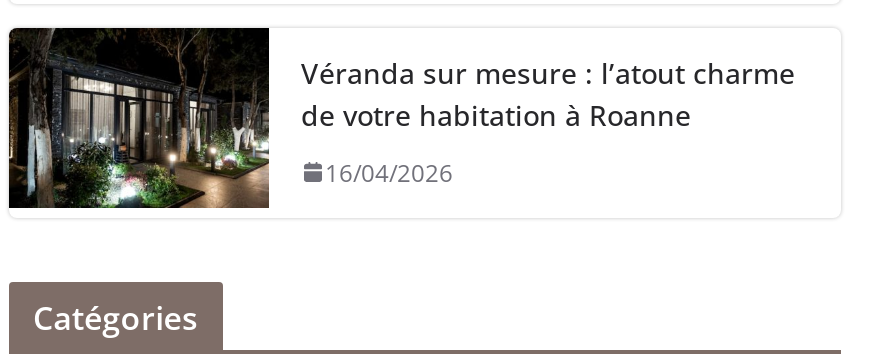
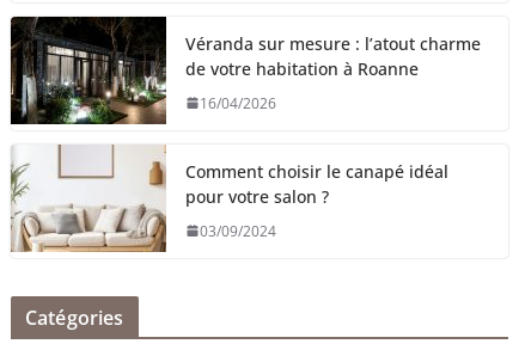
none -> [11,145,448,253] [image] | Comment choisir le canapé idéal | pour votre salon ? | 03/09/2024

